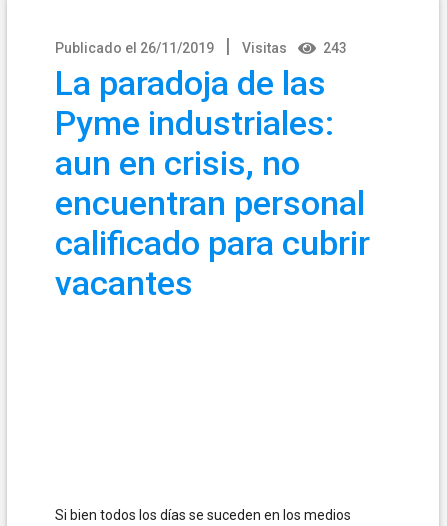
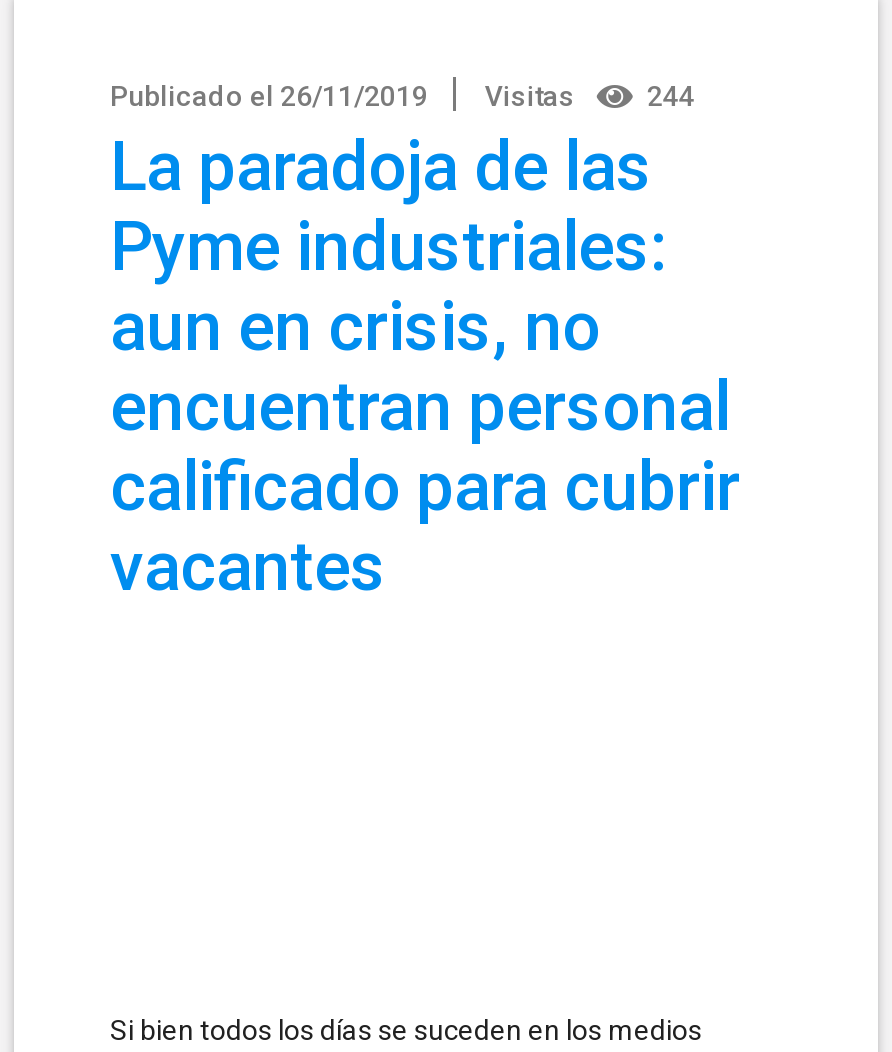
[320,40,347,56] 243 -> [641,80,695,112] 244

